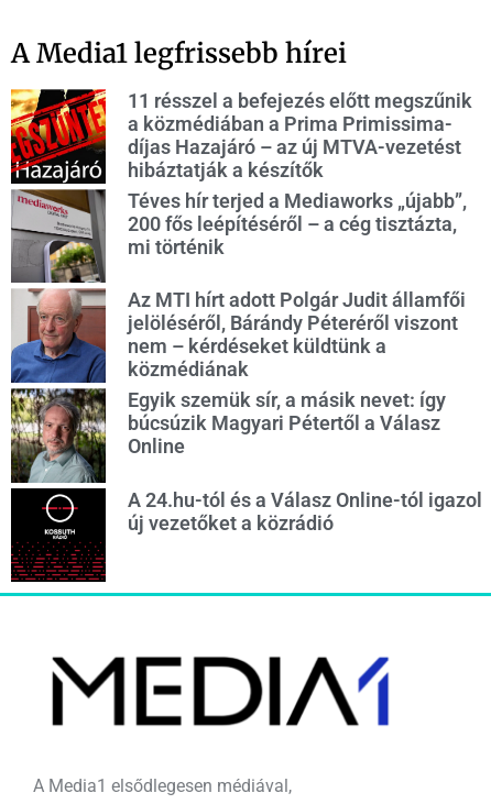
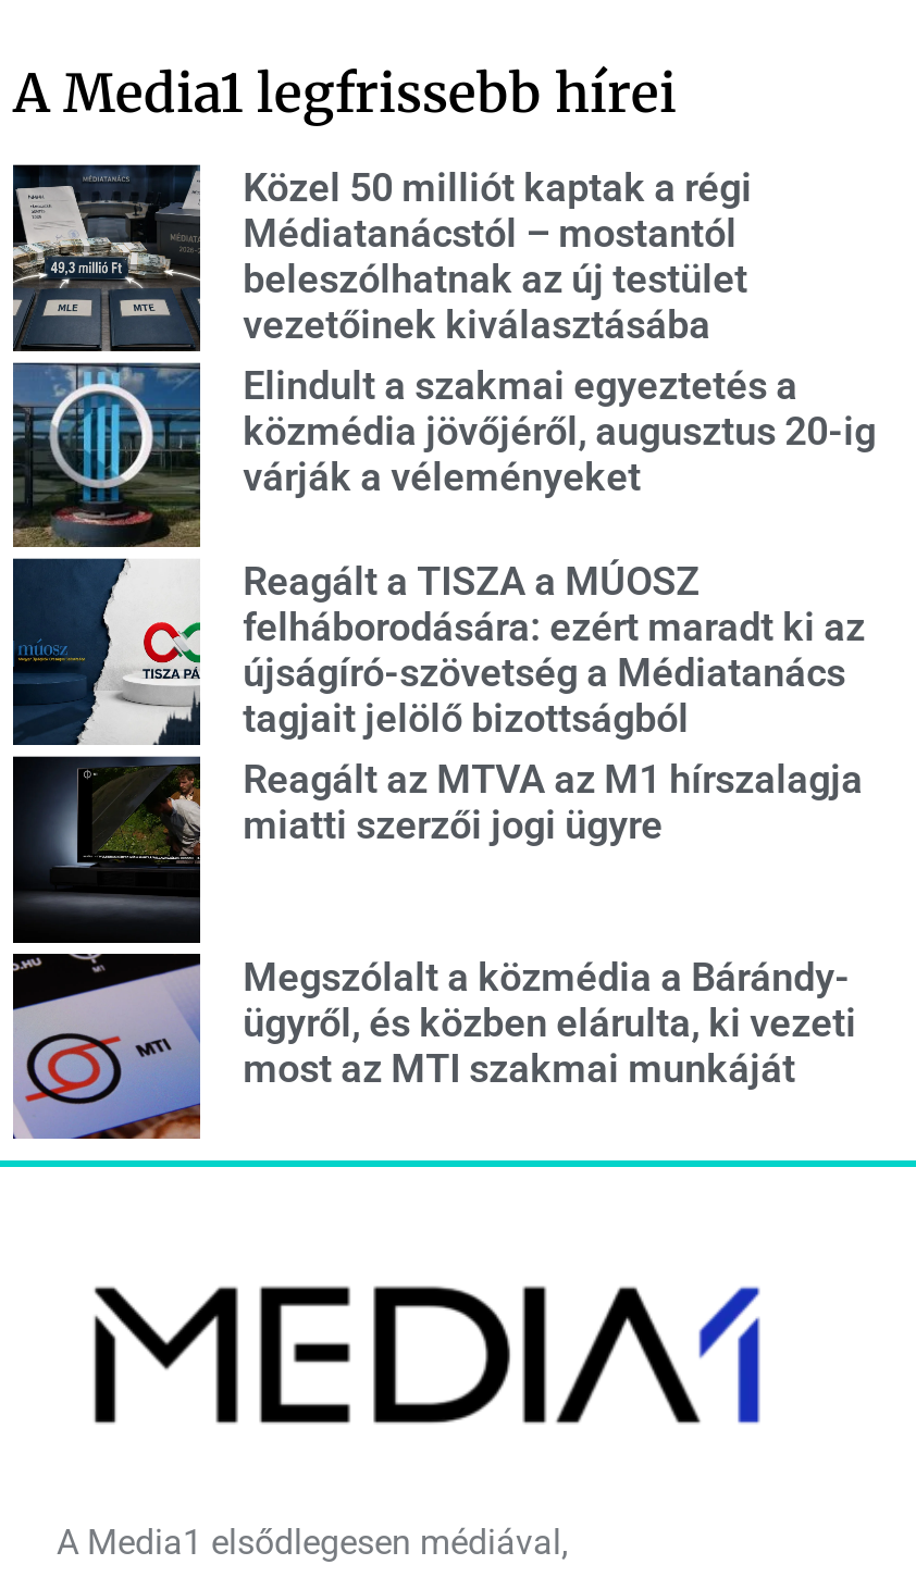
[10,88,472,583] [image] | 11 résszel a befejezés előtt megszűnik | a közmédiában a Prima Primissima- | díjas Hazajáró – az új MTVA-vezetést | hibáztatják a készítők | Téves hír terjed a Mediaworks „újabb”, | 200 fős leépítéséről – a cég tisztázta, | mi történik -> [11,162,876,1141] [image] | Közel 50 milliót kaptak a régi | Médiatanácstól – mostantól | beleszólhatnak az új testület | vezetőinek kiválasztásába | Elindult a szakmai egyeztetés a | közmédia jövőjéről, augusztus 20-ig | várják a véleményeket
[127,289,465,458] Az MTI hírt adott Polgár Judit államfői | jelöléséről, Bárándy Péteréről viszont | nem – kérdéseket küldtünk a | közmédiának | Egyik szemük sír, a másik nevet: így | búcsúzik Magyari Pétertől a Válasz | Online -> [243,559,865,847] Reagált a TISZA a MÚOSZ | felháborodására: ezért maradt ki az | újságíró-szövetség a Médiatanács | tagjait jelölő bizottságból | Reagált az MTVA az M1 hírszalagja | miatti szerzői jogi ügyre
[127,488,482,534] A 24.hu-tól és a Válasz Online-tól igazol | új vezetőket a közrádió -> [243,953,856,1090] Megszólalt a közmédia a Bárándy- | ügyről, és közben elárulta, ki vezeti | most az MTI szakmai munkáját

